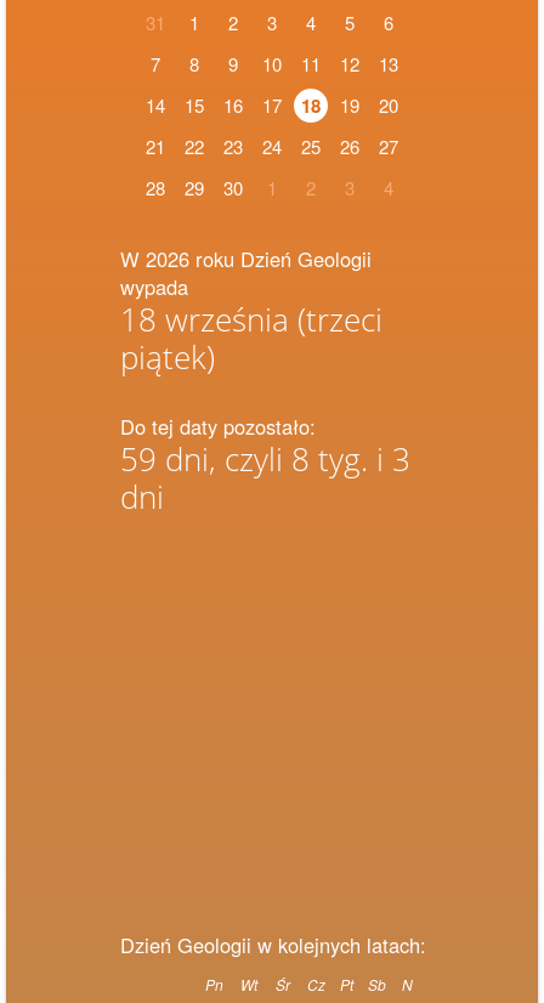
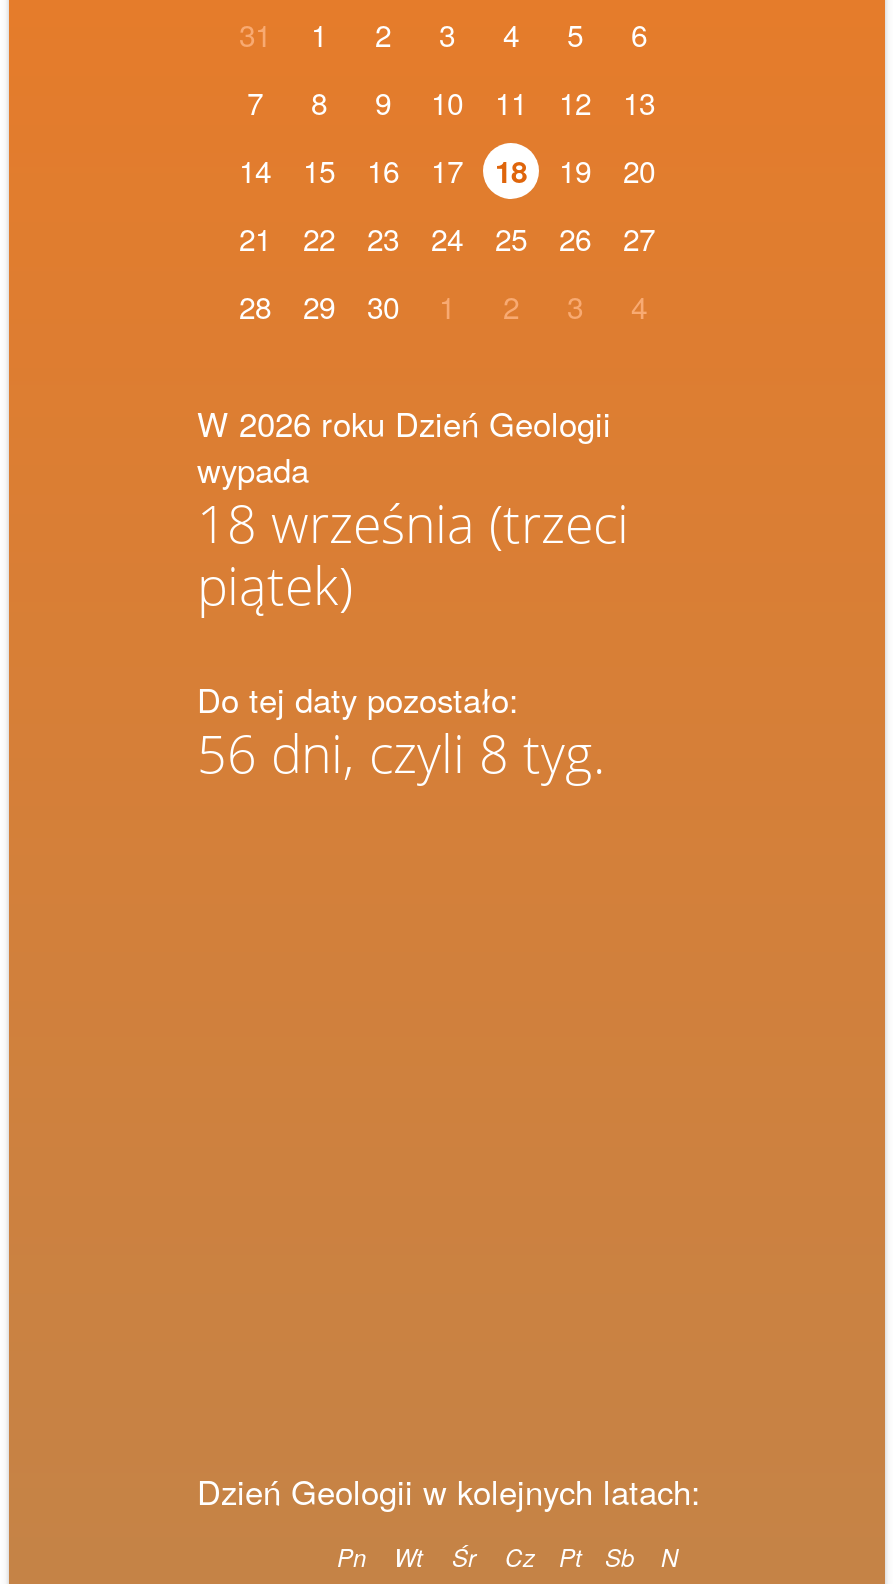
[120,437,410,518] 59 dni, czyli 8 tyg. i 3 | dni -> [197,717,605,789] 56 dni, czyli 8 tyg.

